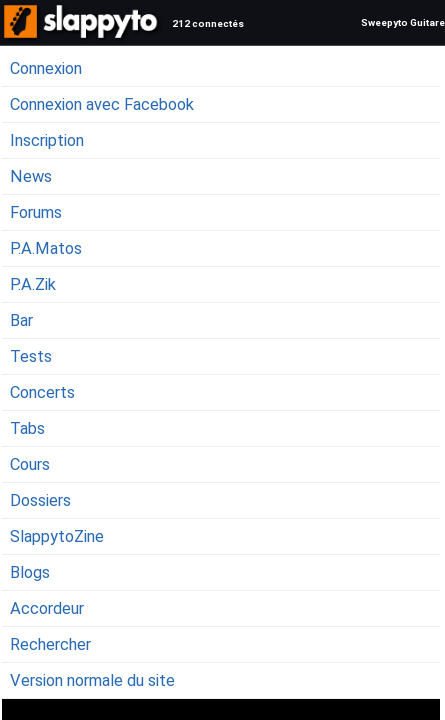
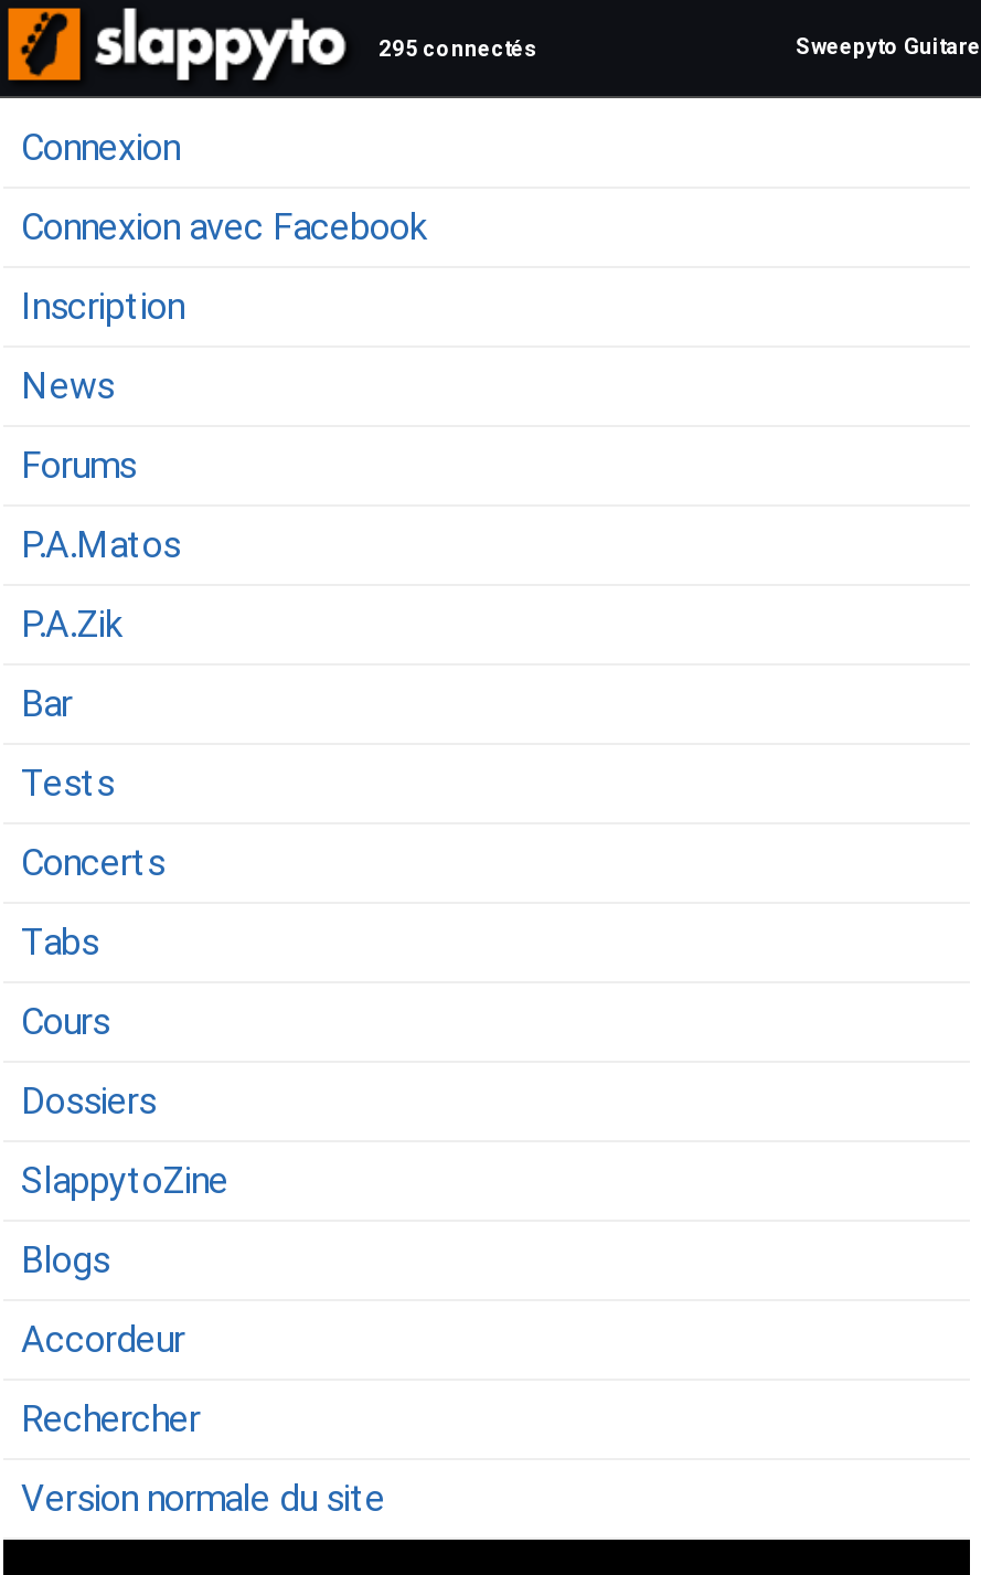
[172,18,244,29] 212 connectés -> [378,36,537,61] 295 connectés

